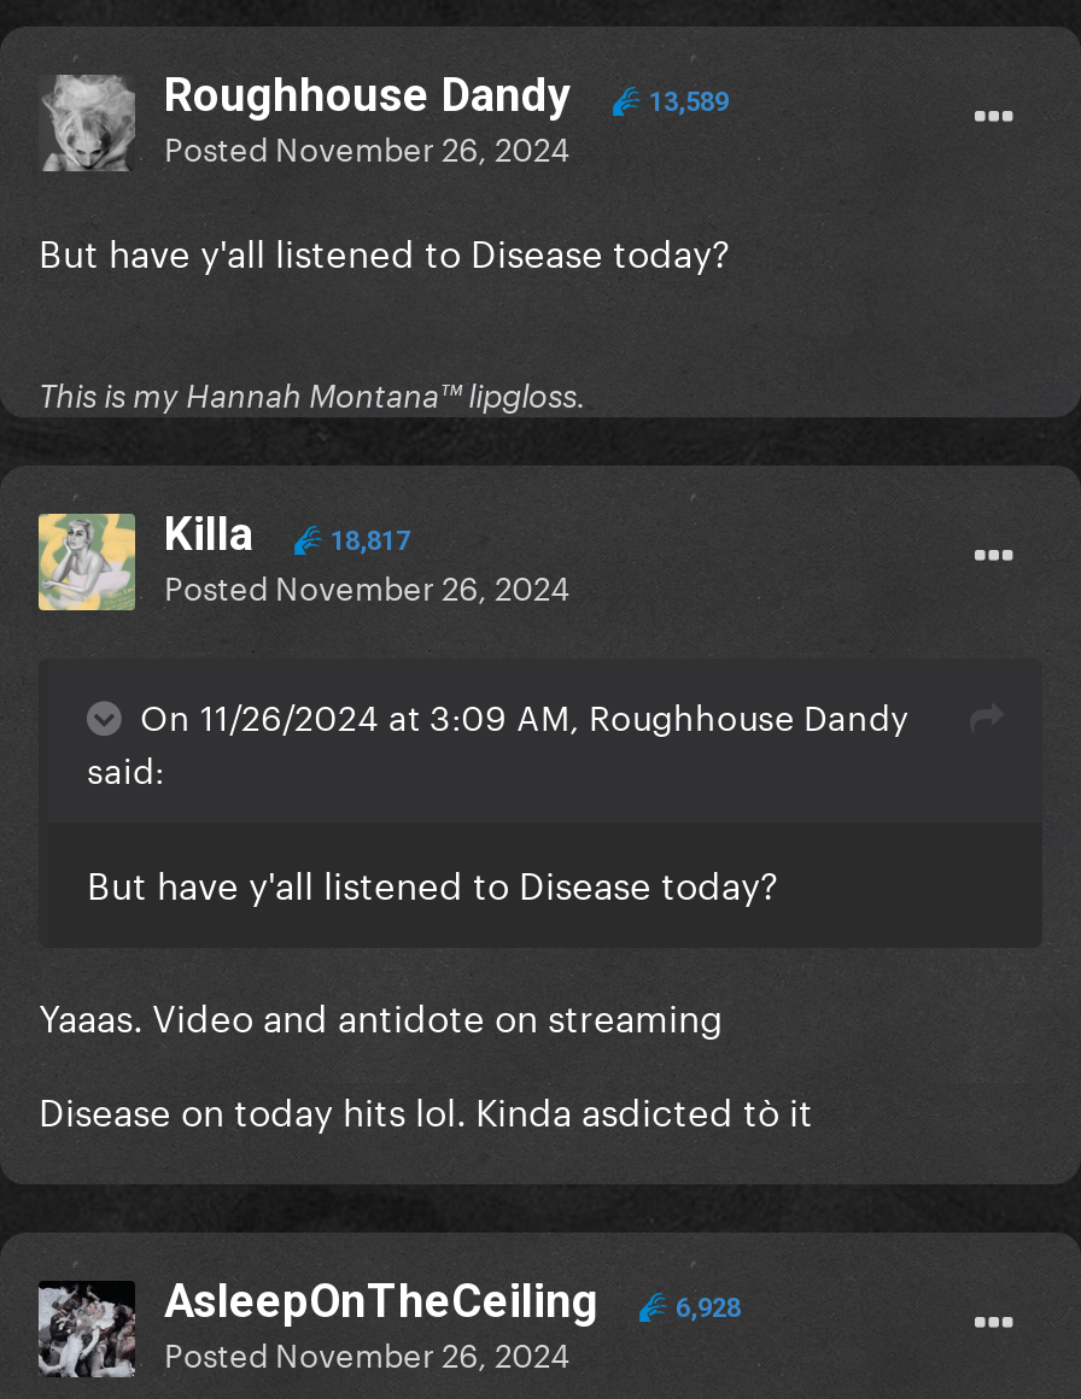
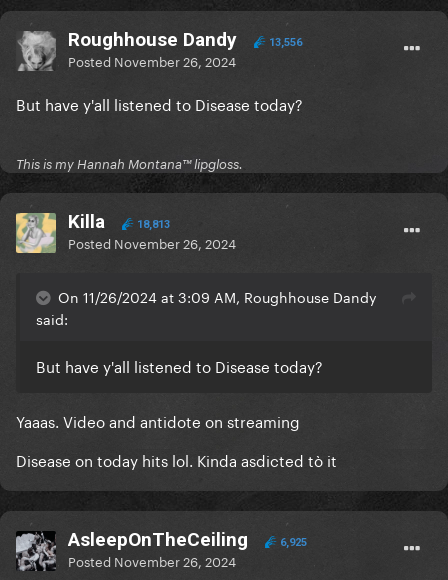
[642,88,729,119] 13,589 -> [266,36,302,49] 13,556
[323,527,410,558] 18,817 -> [134,218,170,231] 18,813
[36,1286,135,1380] [image] -> [16,532,56,572] [image]
[668,1294,741,1325] 6,928 -> [277,536,307,549] 6,925

